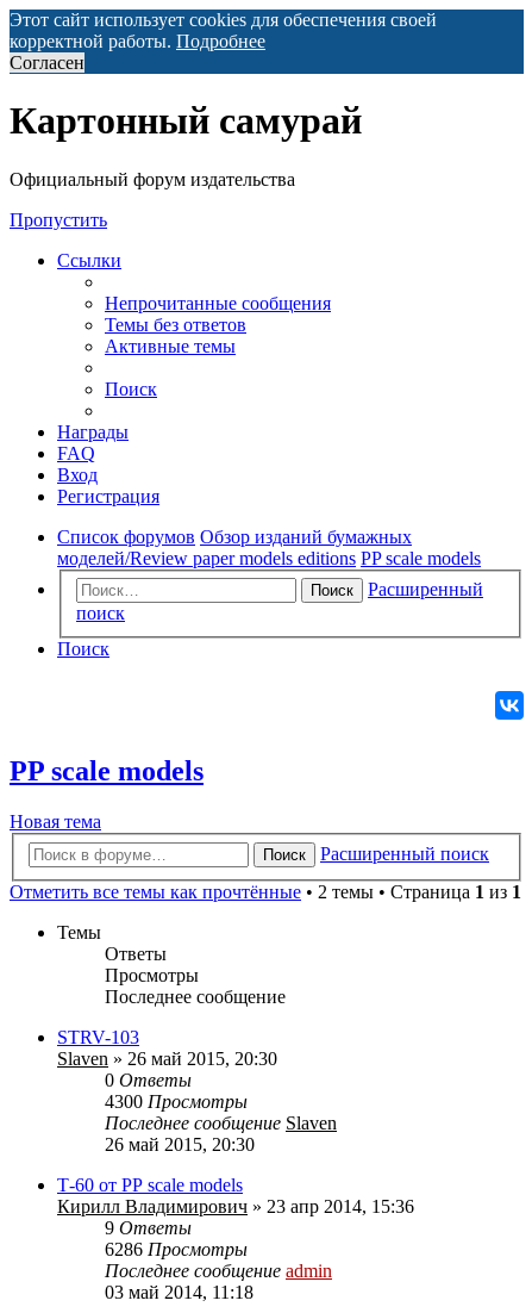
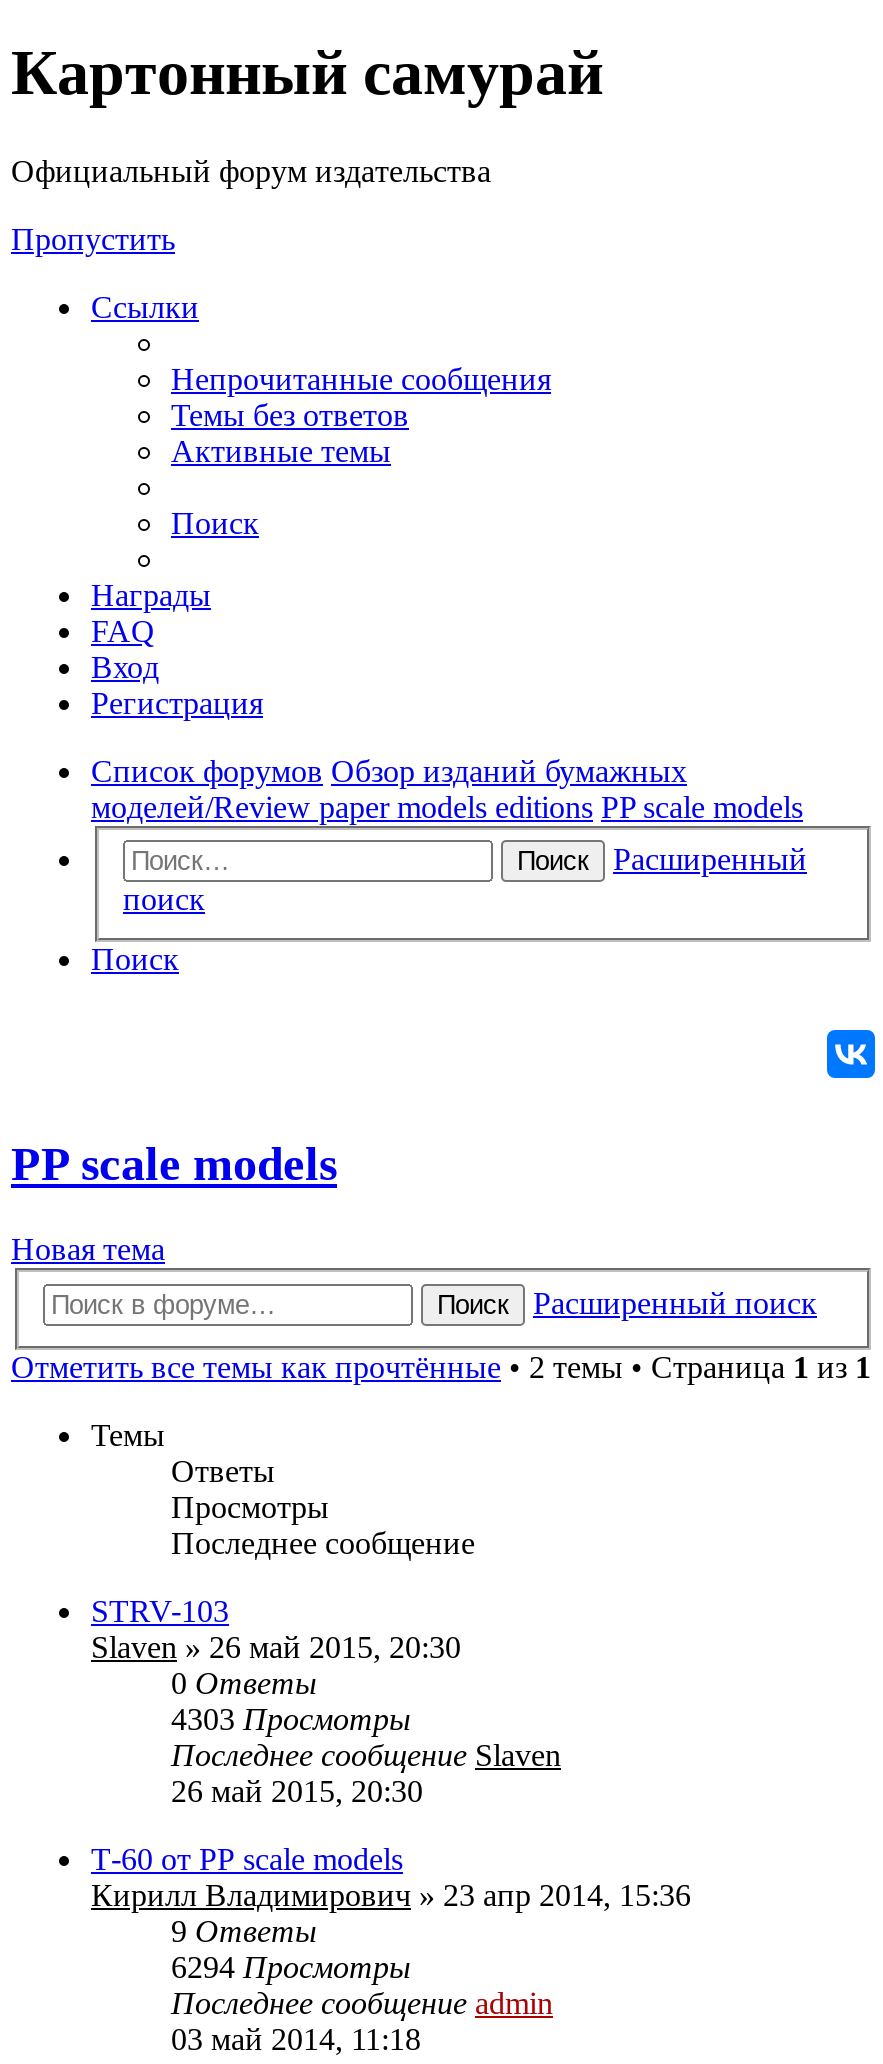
[10,10,437,73] Этот сайт использует cookies для обеспечения своей | корректной работы. Подробнее | Согласен -> none
[105,1091,248,1112] 4300 Просмотры -> [171,1702,411,1736] 4303 Просмотры
[105,1239,248,1259] 6286 Просмотры -> [171,1950,411,1984] 6294 Просмотры

